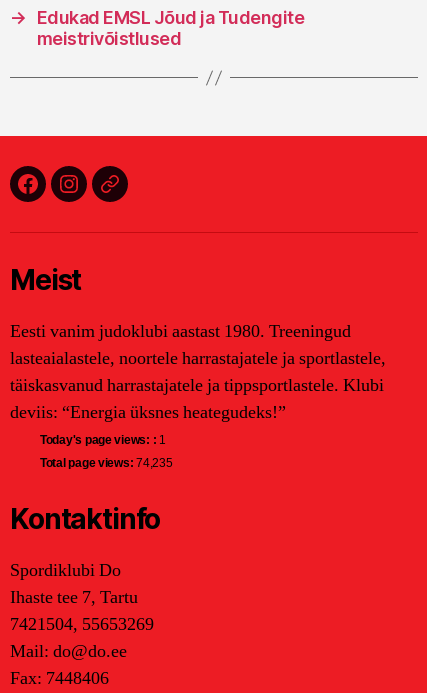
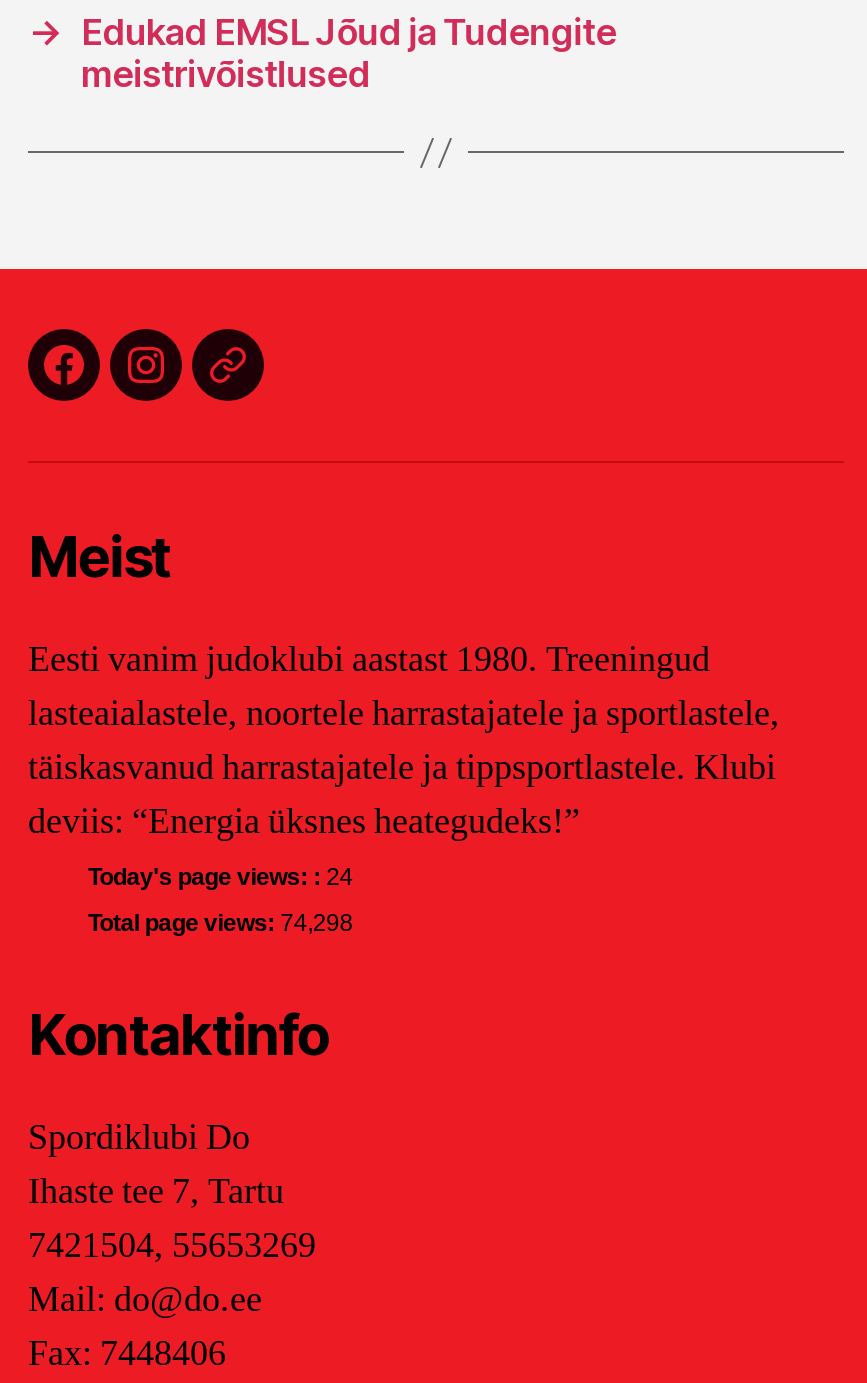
[40,433,166,447] Today's page views: : 1 -> [88,864,353,892] Today's page views: : 24
[40,456,172,470] Total page views: 74,235 -> [88,910,353,938] Total page views: 74,298

